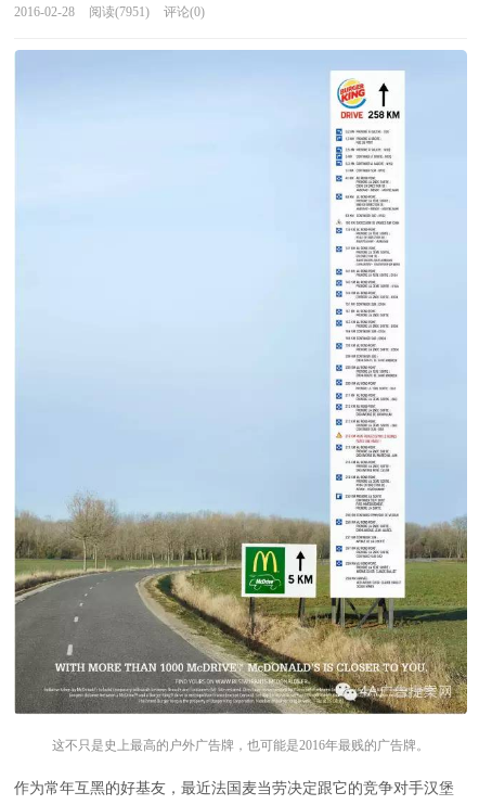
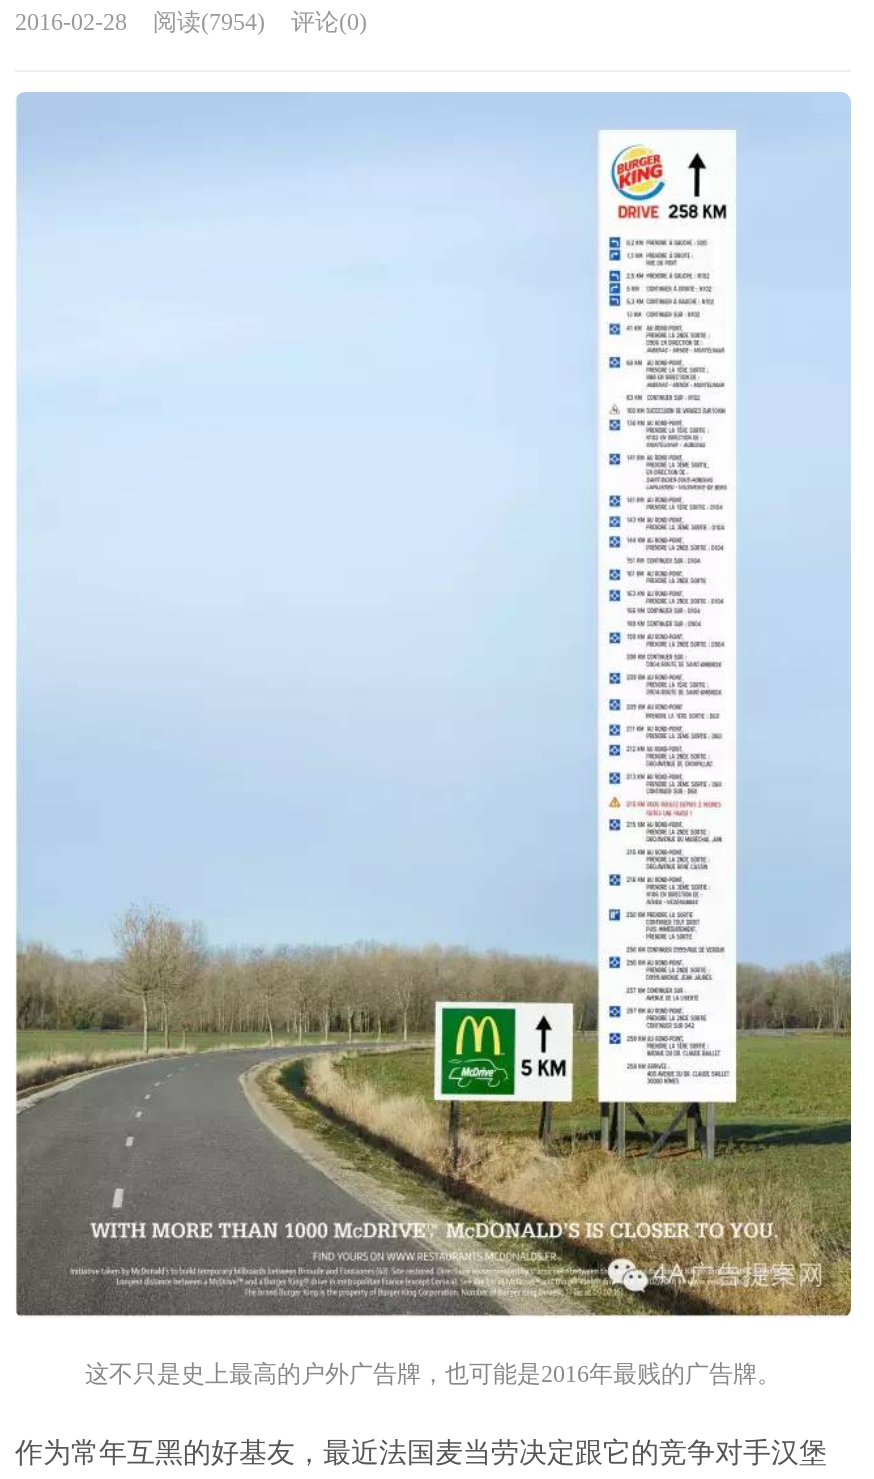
[14,4,205,20] 2016-02-28 阅读(7951) 评论(0) -> [15,8,367,36] 2016-02-28 阅读(7954) 评论(0)

